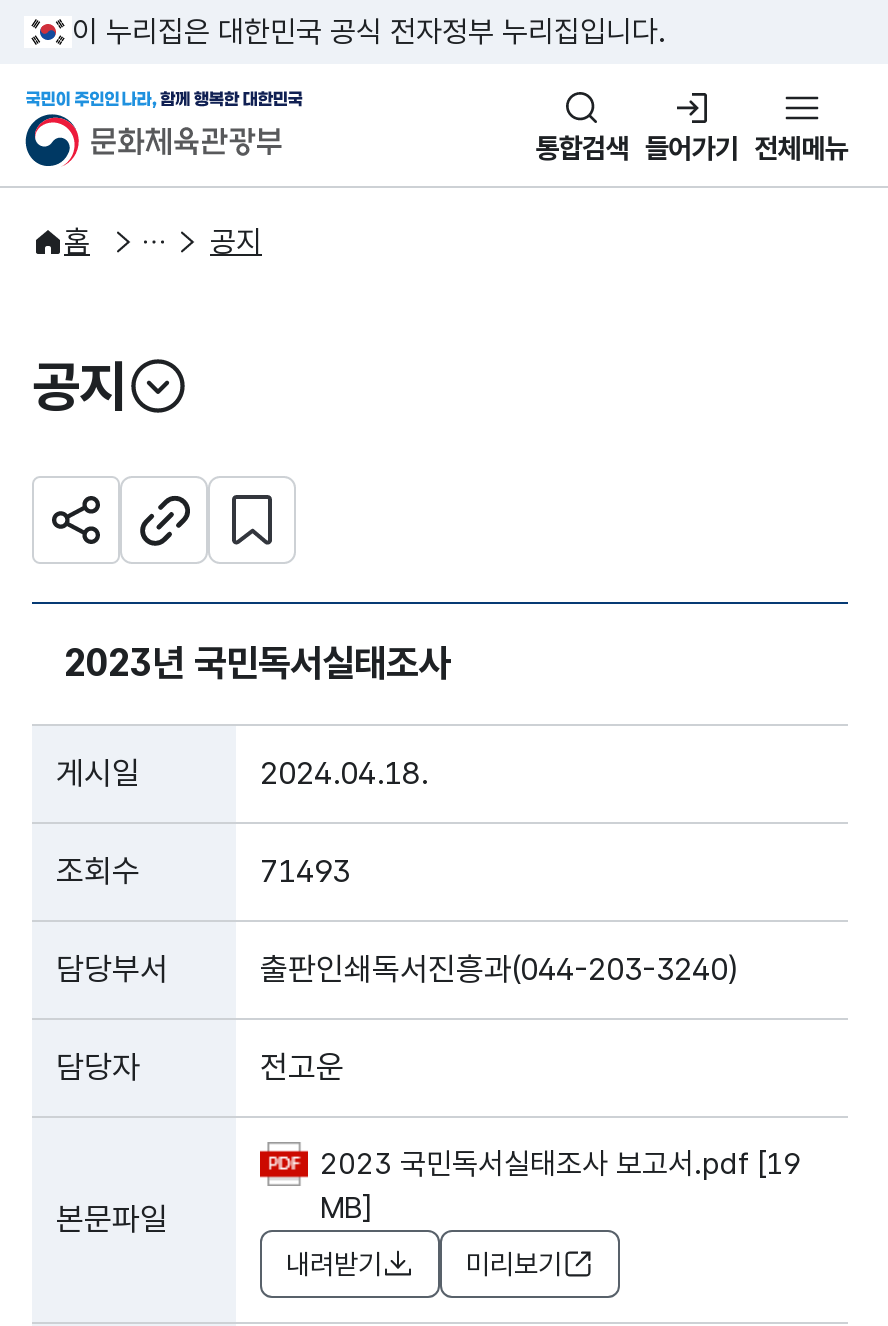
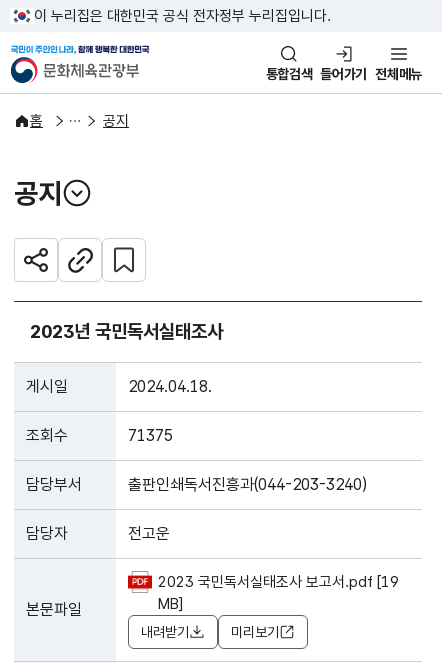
[260,852,350,890] 71493 -> [128,426,173,445] 71375

